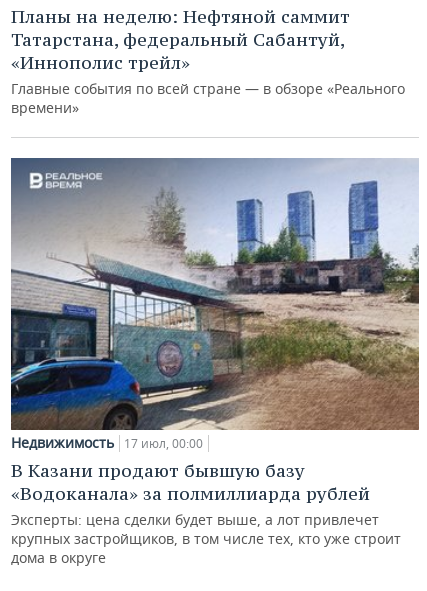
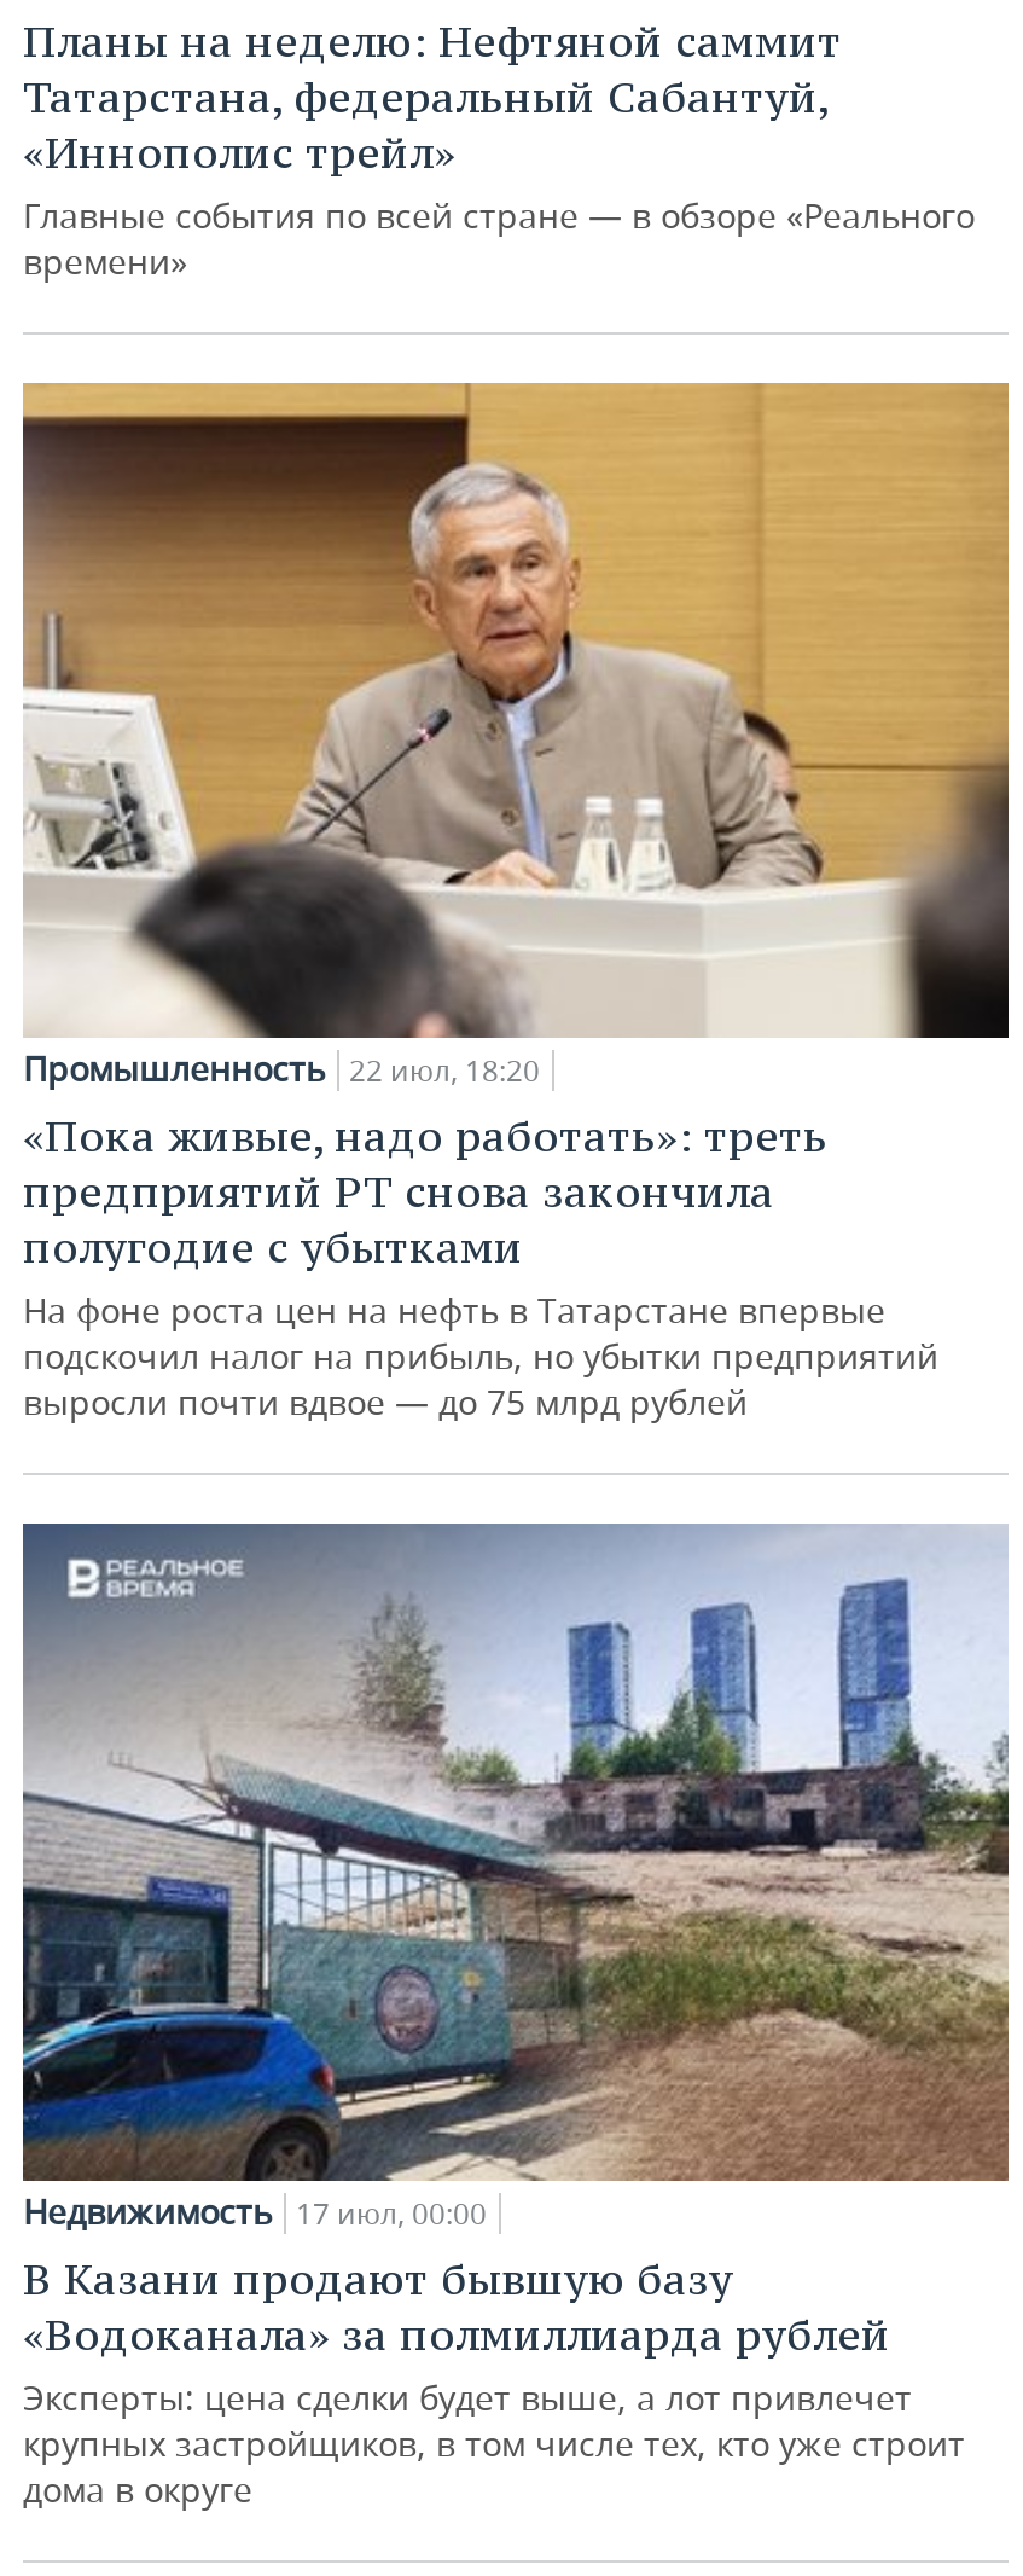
none -> [21,382,1011,1425] [image] | Промышленность 22 июл, 18:20 | «Пока живые, надо работать»: треть | предприятий РТ снова закончила | полугодие с убытками | На фоне роста цен на нефть в Татарстане впервые | подскочил налог на прибыль, но убытки предприятий | выросли почти вдвое — до 75 млрд рублей

